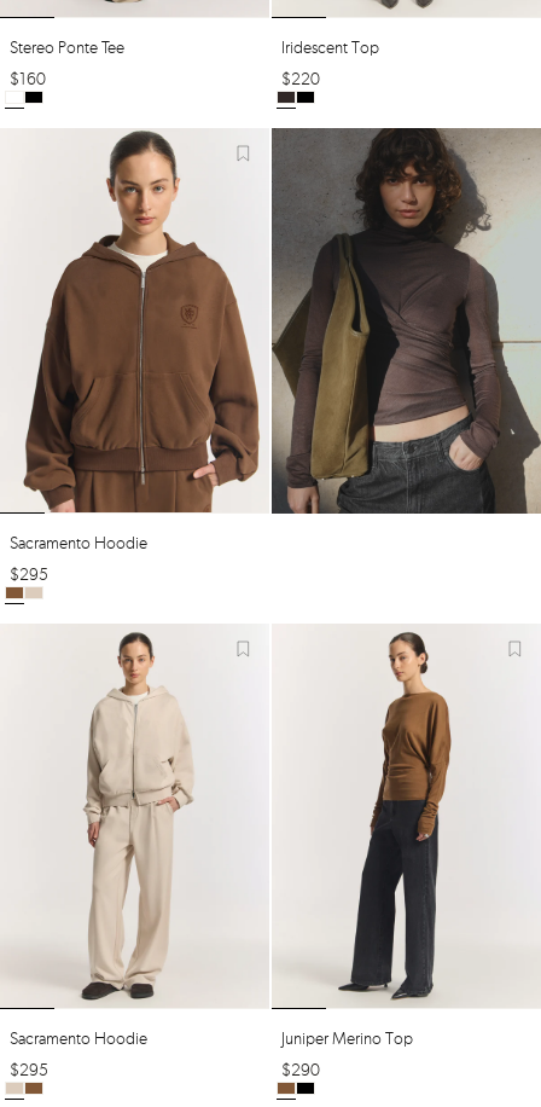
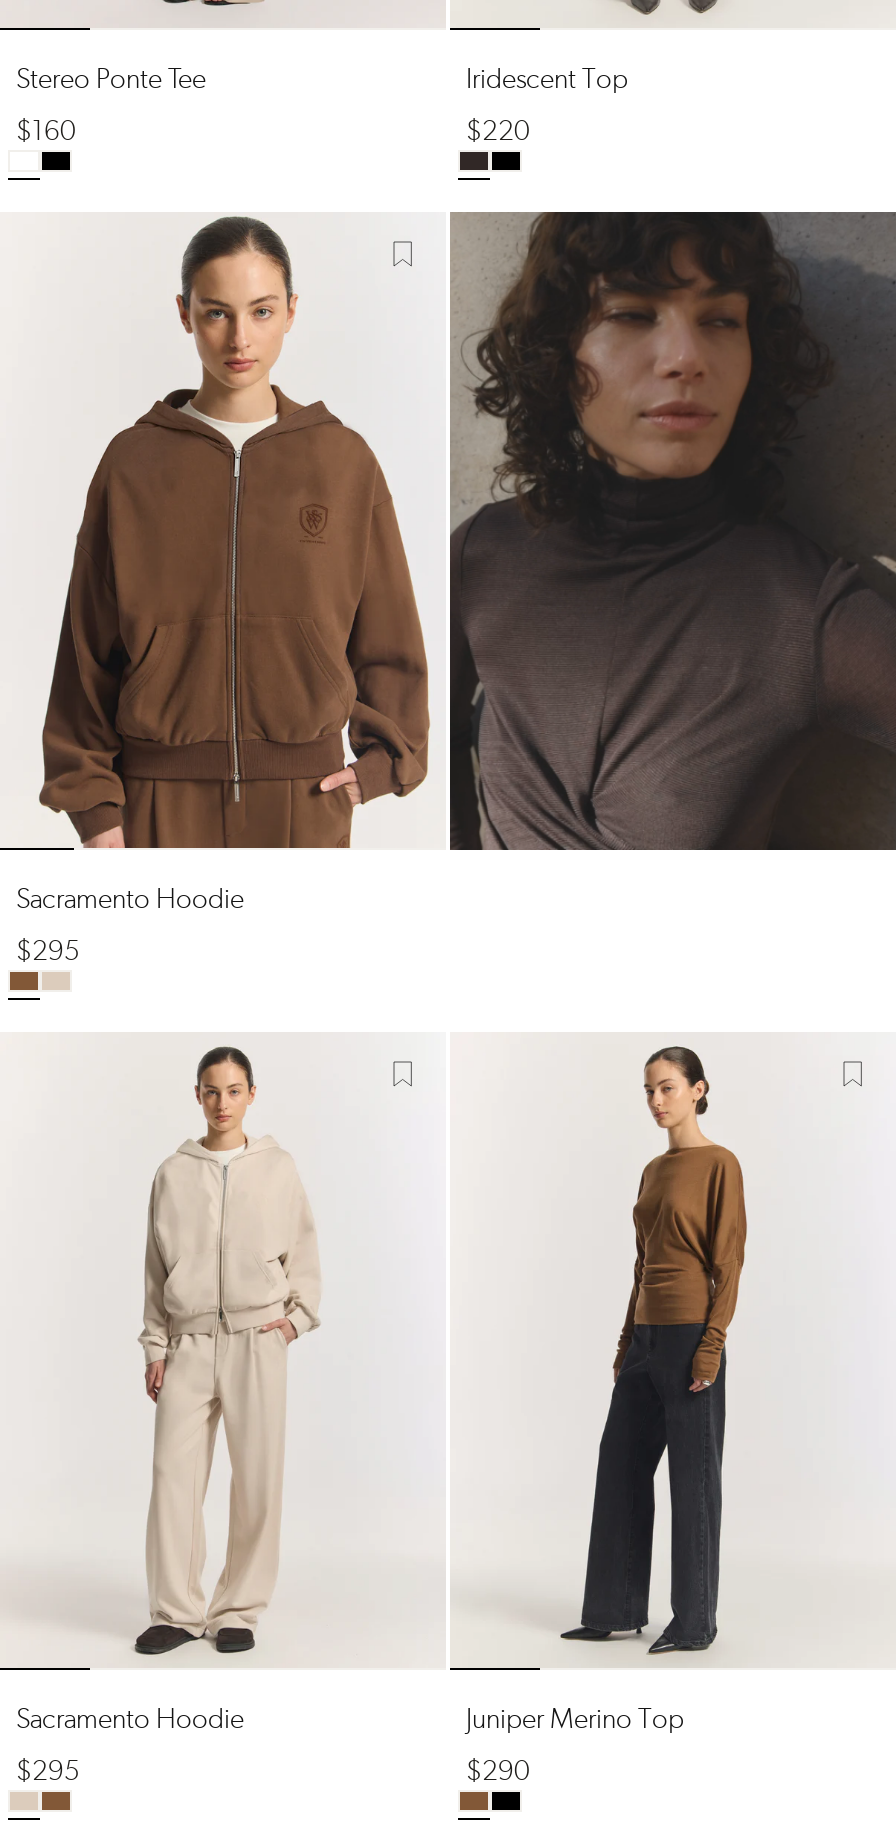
[270,127,537,514] [image] -> [448,210,890,850] [image]

